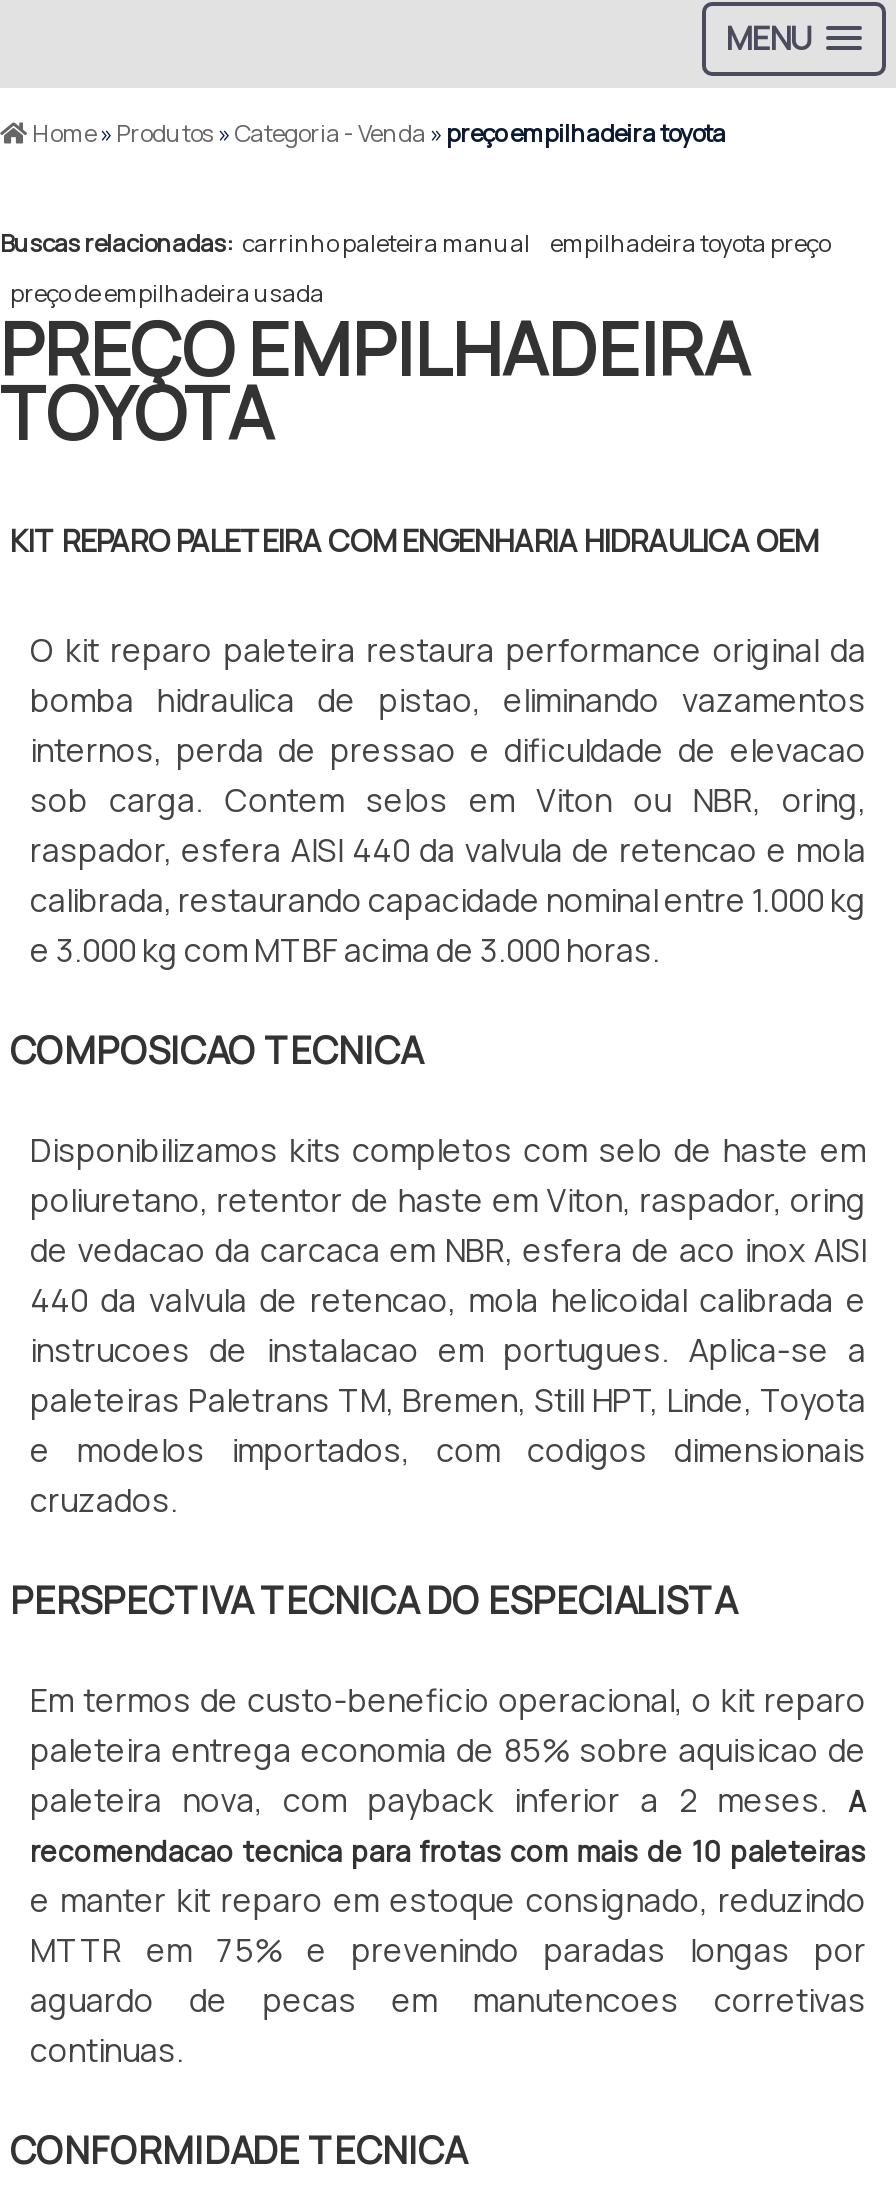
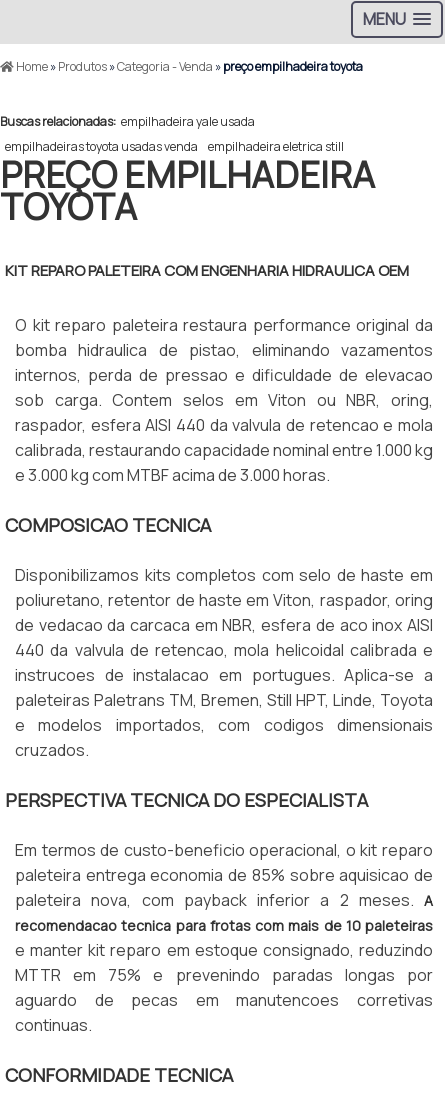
[0,226,830,260] Buscas relacionadas: carrinho paleteira manual empilhadeira toyota preço -> [0,113,255,130] Buscas relacionadas: empilhadeira yale usada
[10,276,324,310] preço de empilhadeira usada -> [5,138,344,155] empilhadeiras toyota usadas venda empilhadeira eletrica still

